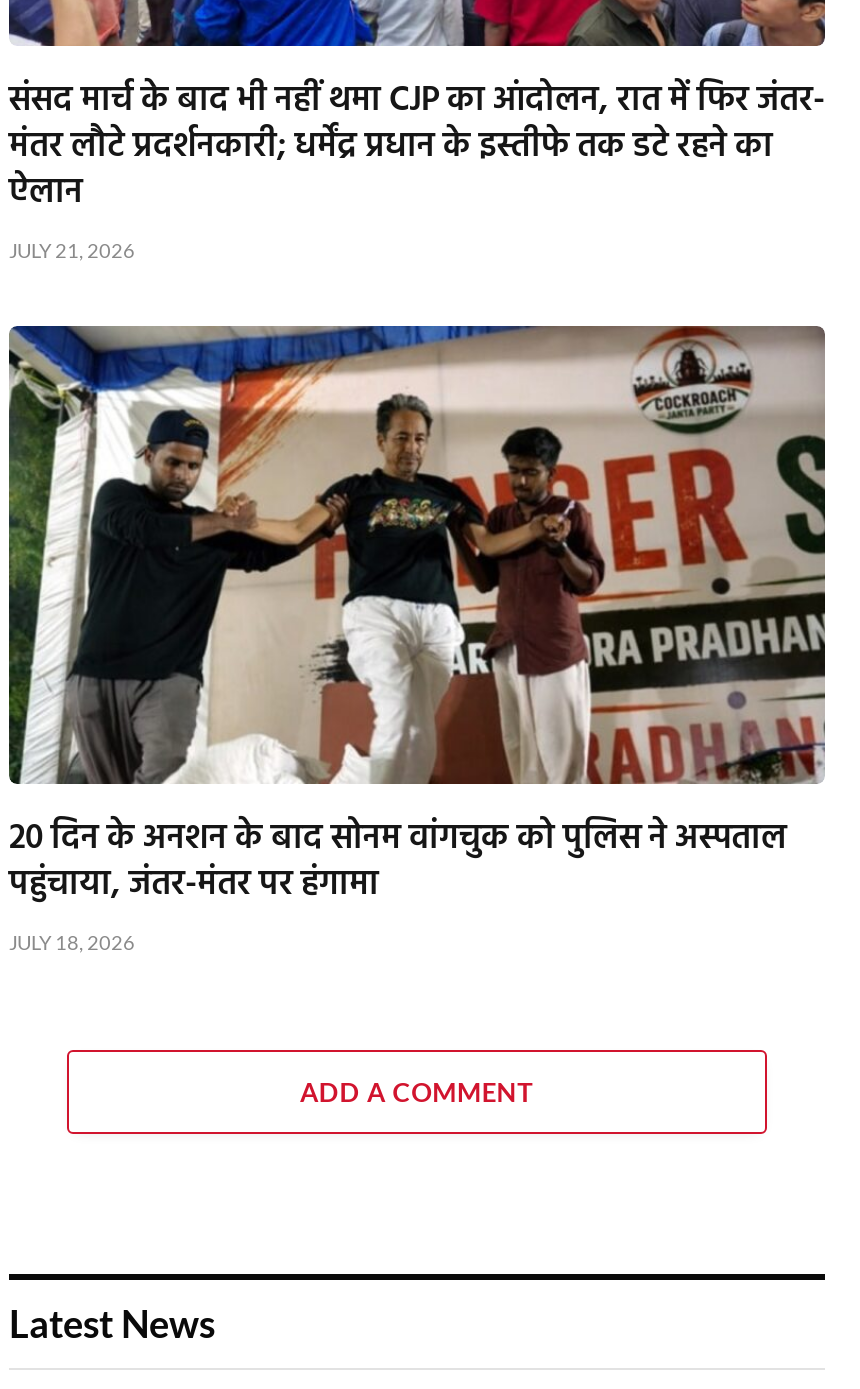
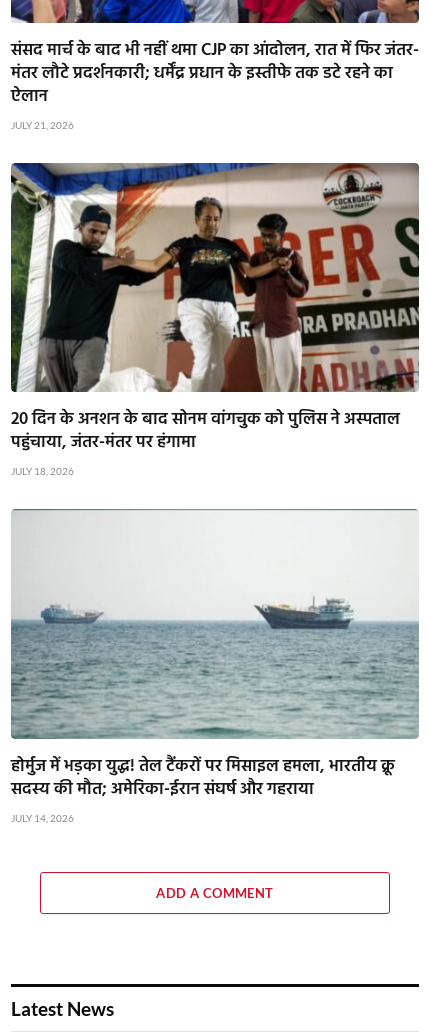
none -> [10,509,419,824] [image] | होर्मुज में भड़का युद्ध! तेल टैंकरों पर मिसाइल हमला, भारतीय क्रू | सदस्य की मौत; अमेरिका-ईरान संघर्ष और गहराया | JULY 14, 2026

